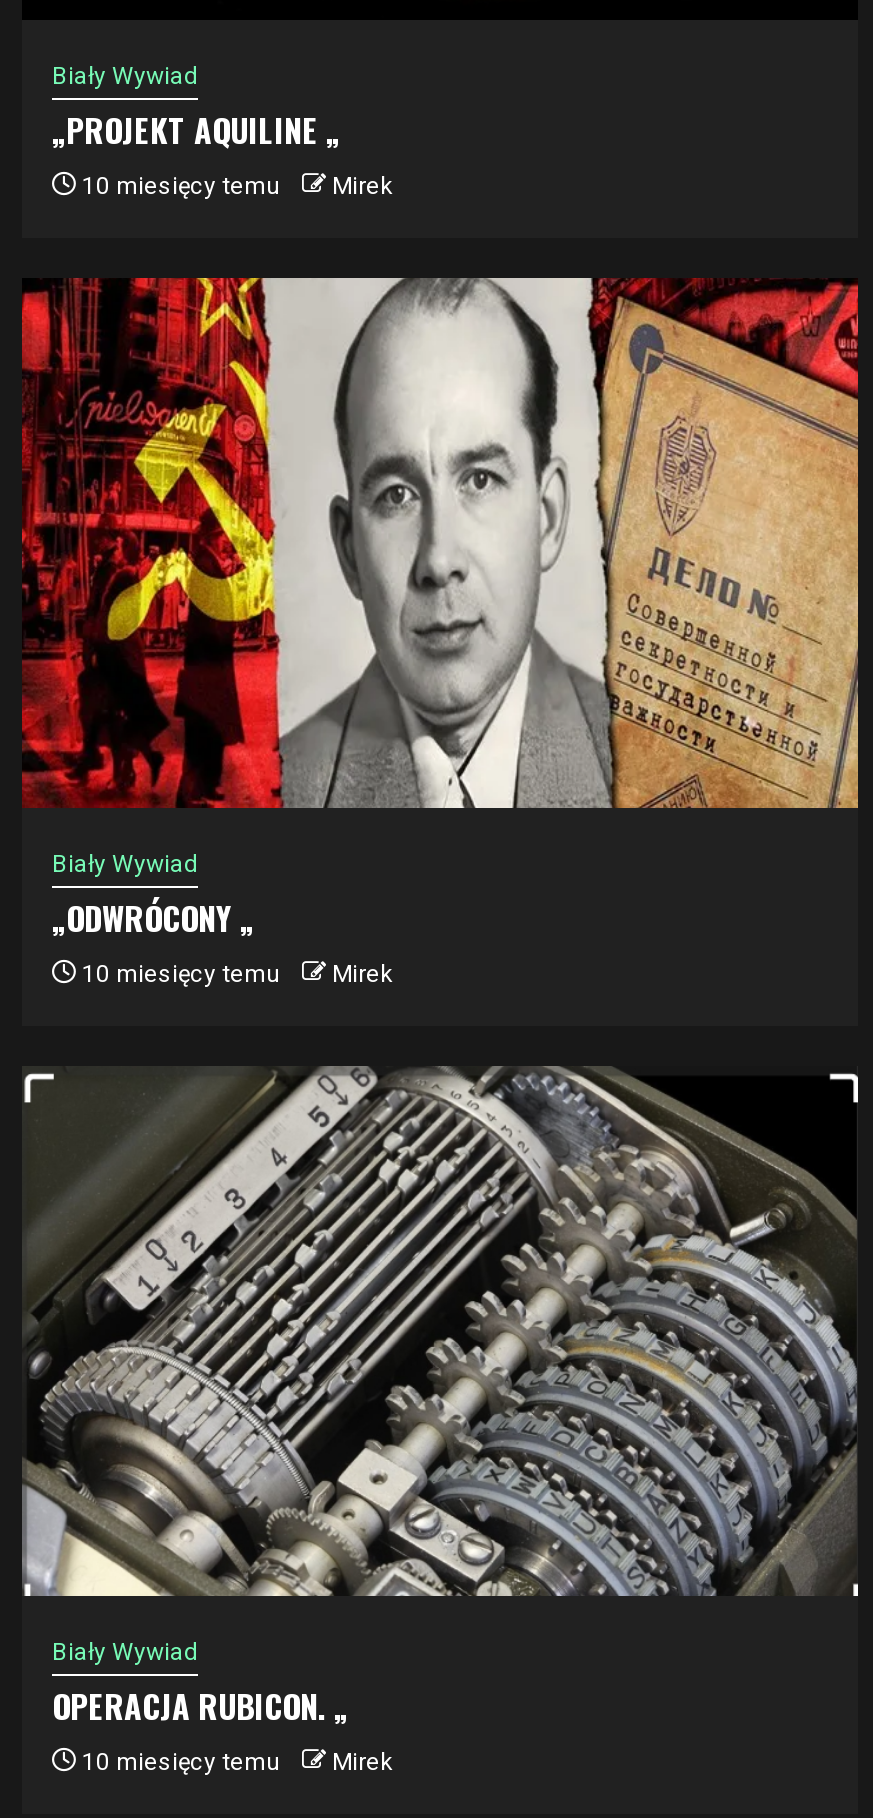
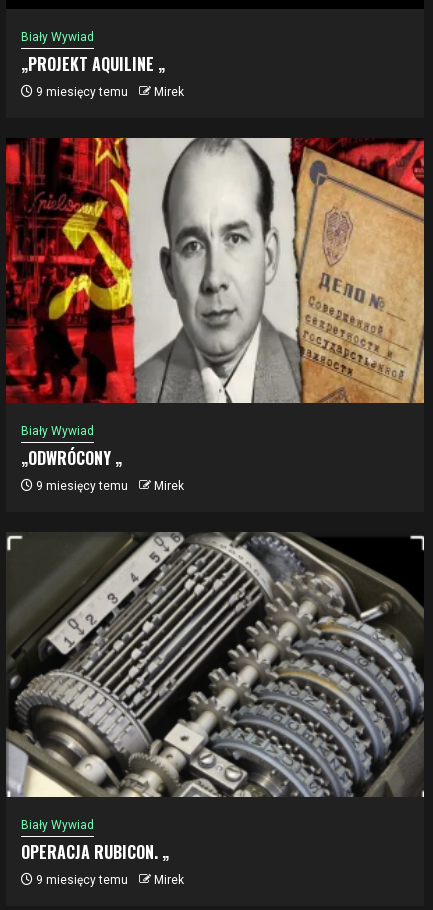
[76,172,280,200] 10 miesięcy temu -> [33,85,128,99] 9 miesięcy temu
[76,960,280,988] 10 miesięcy temu -> [33,479,128,493] 9 miesięcy temu
[76,1748,280,1776] 10 miesięcy temu -> [33,873,128,887] 9 miesięcy temu

